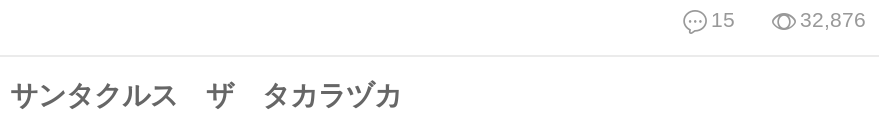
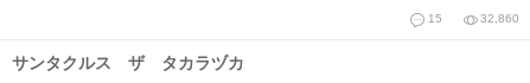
[800,10,866,32] 32,876 -> [480,12,519,25] 32,860

